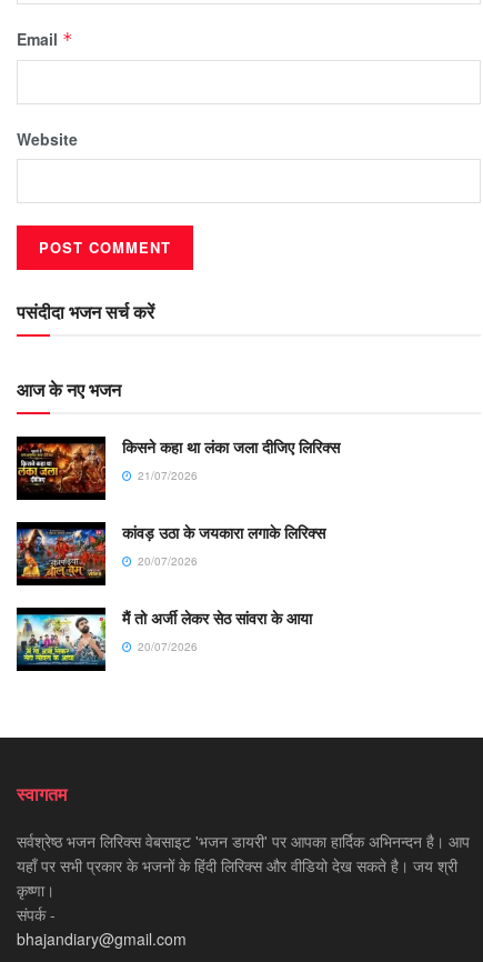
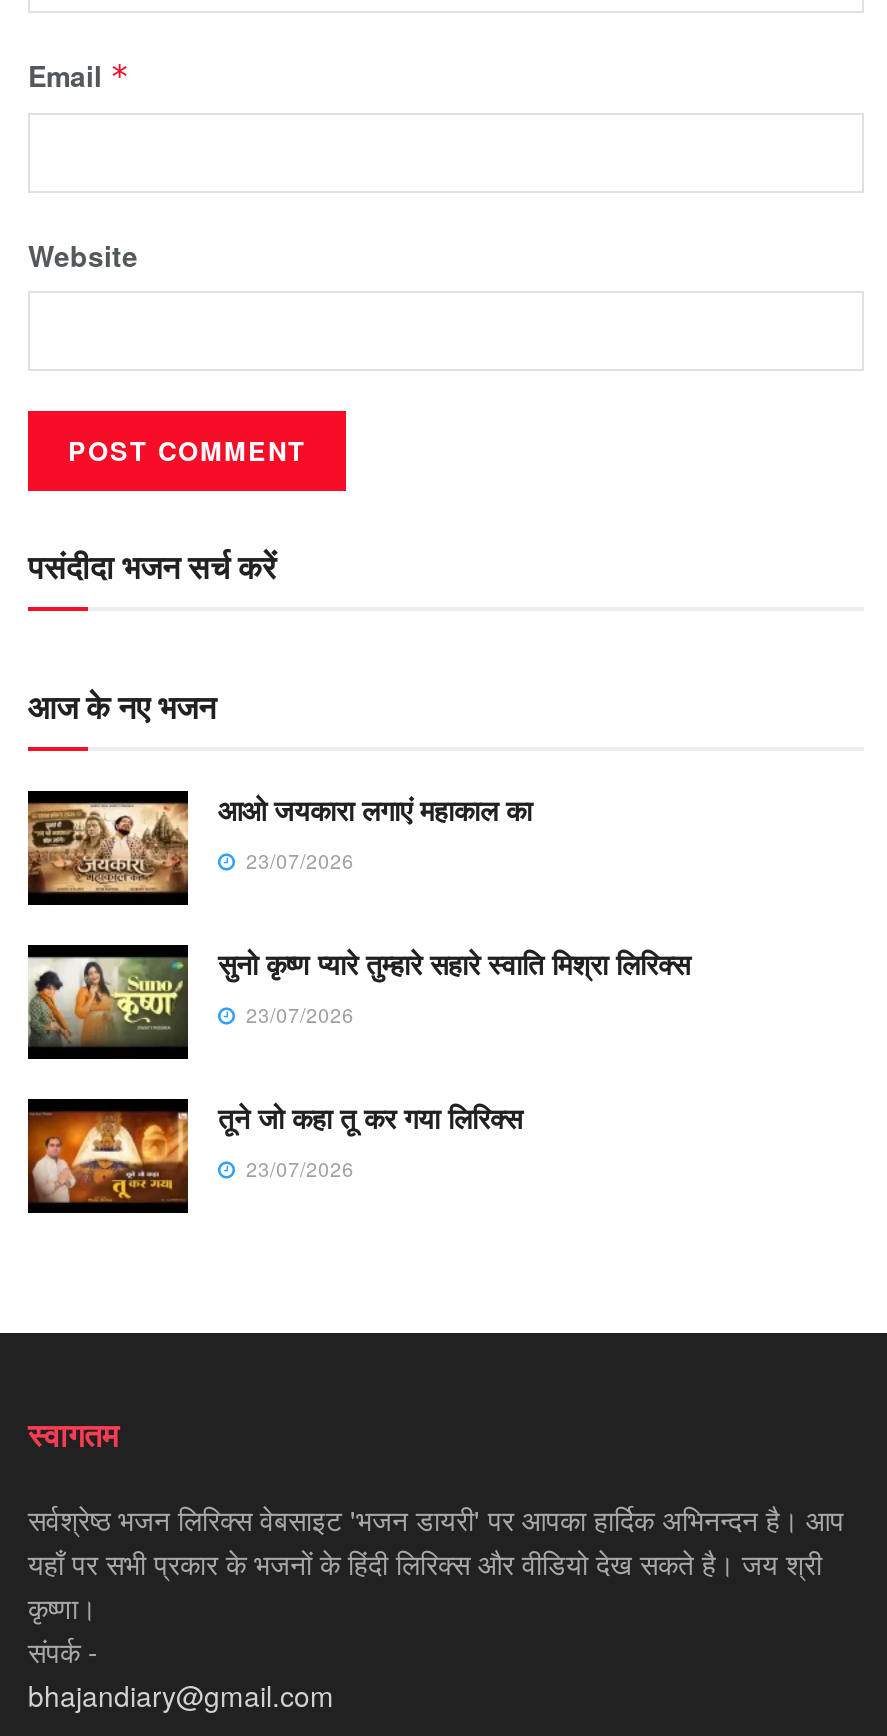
[16,435,340,493] [image] | किसने कहा था लंका जला दीजिए लिरिक्स | 21/07/2026 -> [26,789,532,895] [image] | आओ जयकारा लगाएं महाकाल का | 23/07/2026
[16,521,325,579] [image] | कांवड़ उठा के जयकारा लगाके लिरिक्स | 20/07/2026 -> [28,943,690,1047] [image] | सुनो कृष्ण प्यारे तुम्हारे सहारे स्वाति मिश्रा लिरिक्स | 23/07/2026
[16,607,312,665] [image] | मैं तो अर्जी लेकर सेठ सांवरा के आया | 20/07/2026 -> [26,1098,522,1205] [image] | तूने जो कहा तू कर गया लिरिक्स | 23/07/2026

